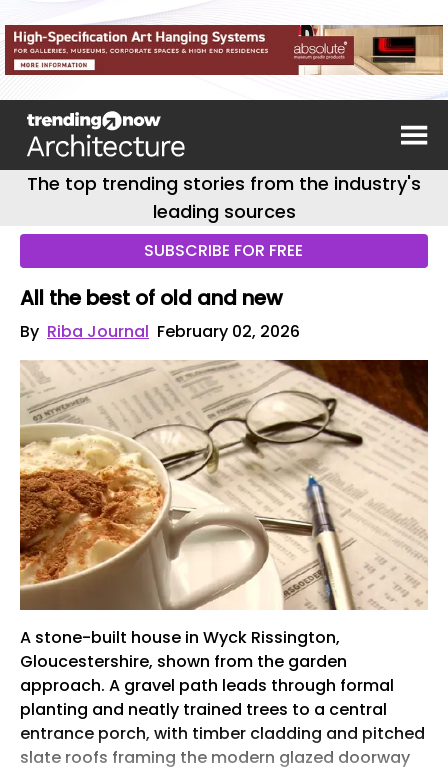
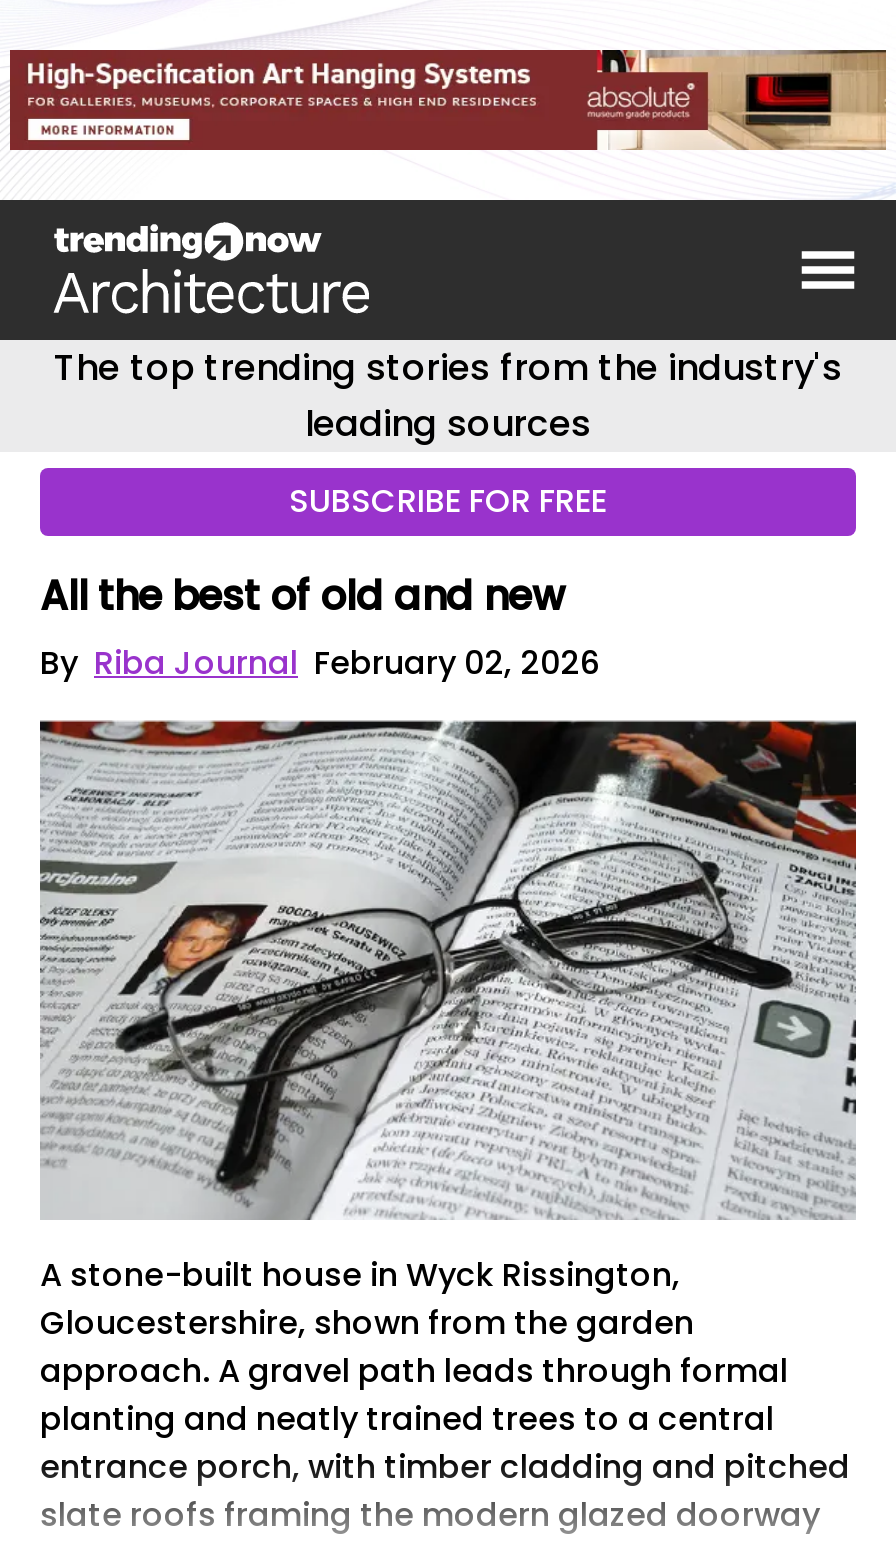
[19,359,428,611] [image] -> [38,720,858,1220] [image]

